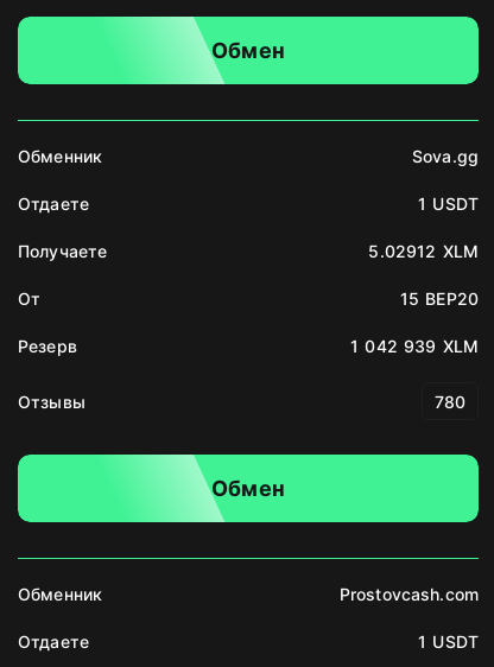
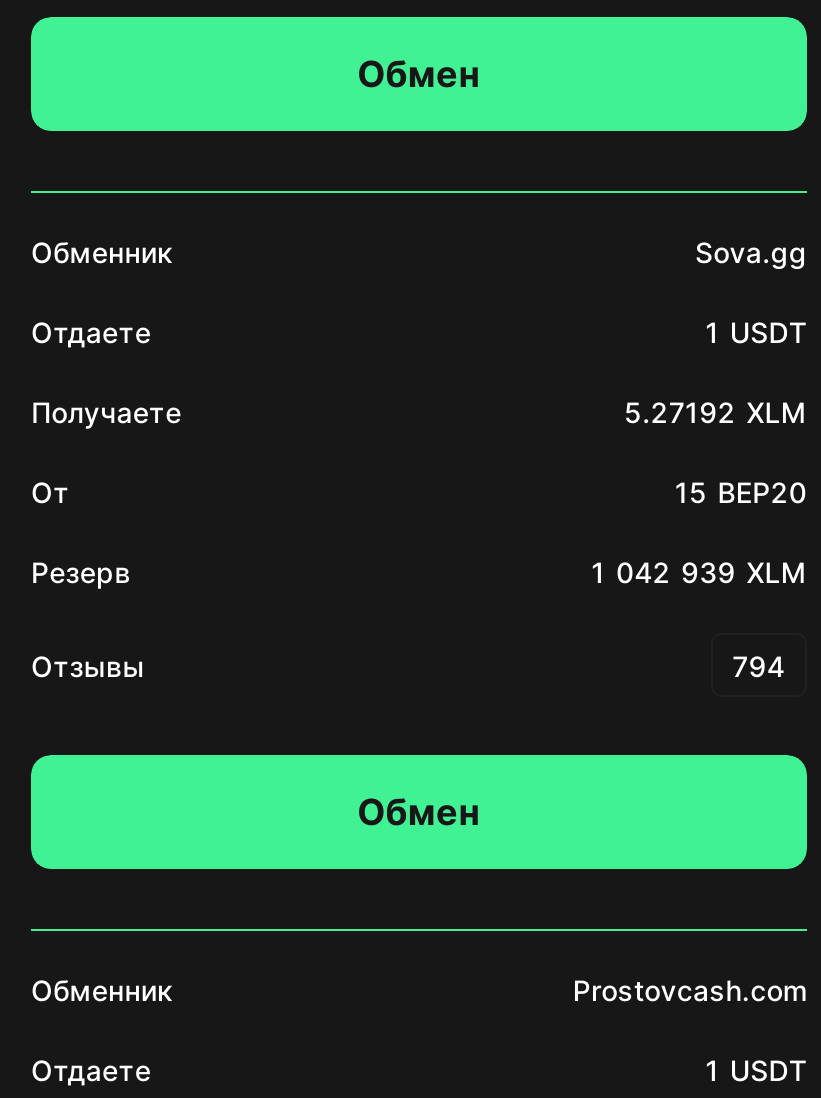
moved [125,15,224,85] -> [213,755,377,869]: [image]
[369,241,479,261] 5.02912 XLM -> [624,395,807,429] 5.27192 XLM
[434,392,465,412] 780 -> [732,649,785,683] 794
moved [125,453,224,523] -> [213,17,377,131]: [image]

